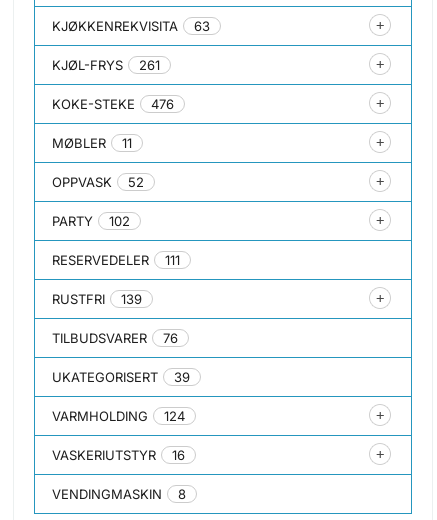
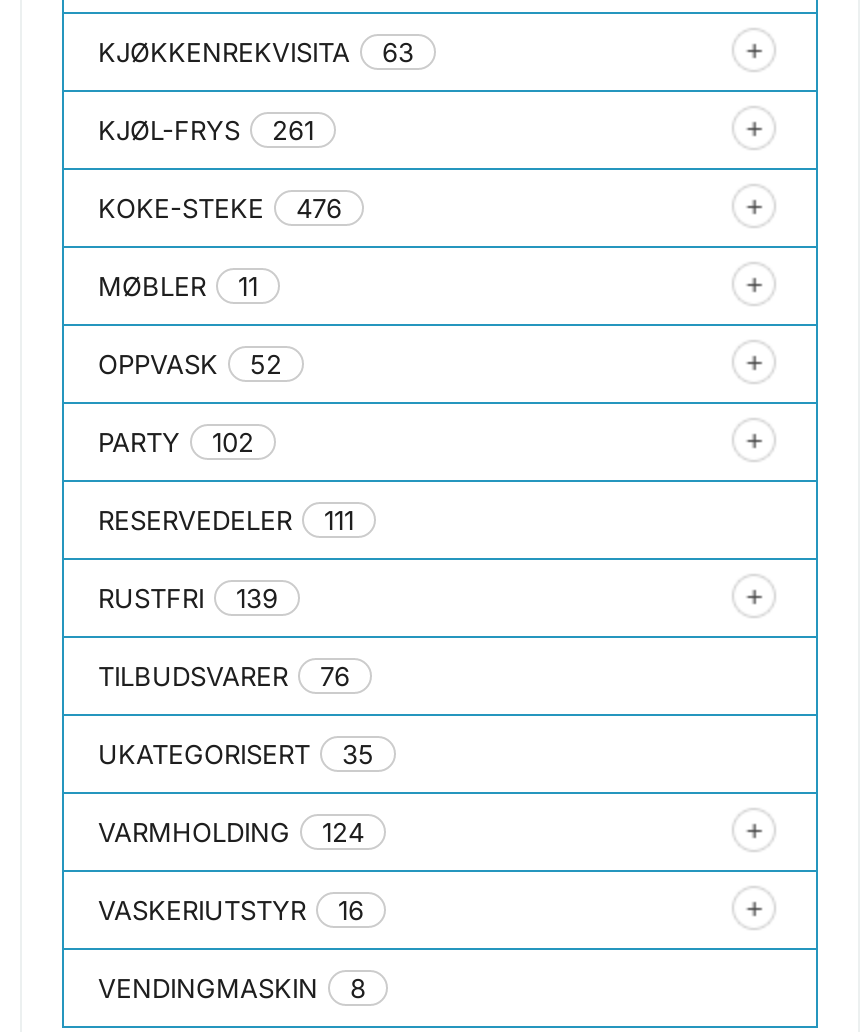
[52,369,190,385] UKATEGORISERT 39 -> [98,737,374,769] UKATEGORISERT 35

